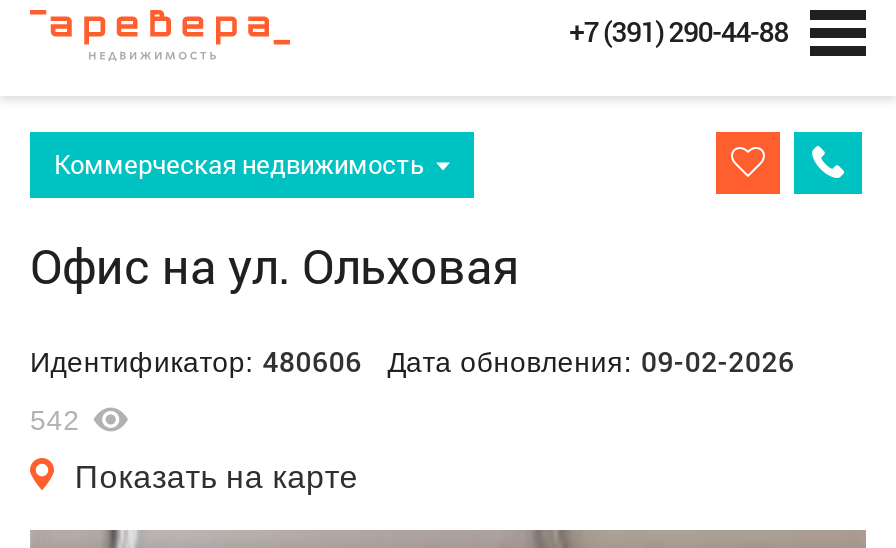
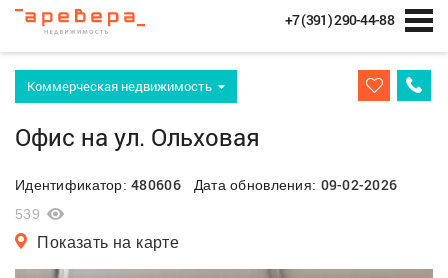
[30,404,80,436] 542 -> [15,206,40,222] 539

